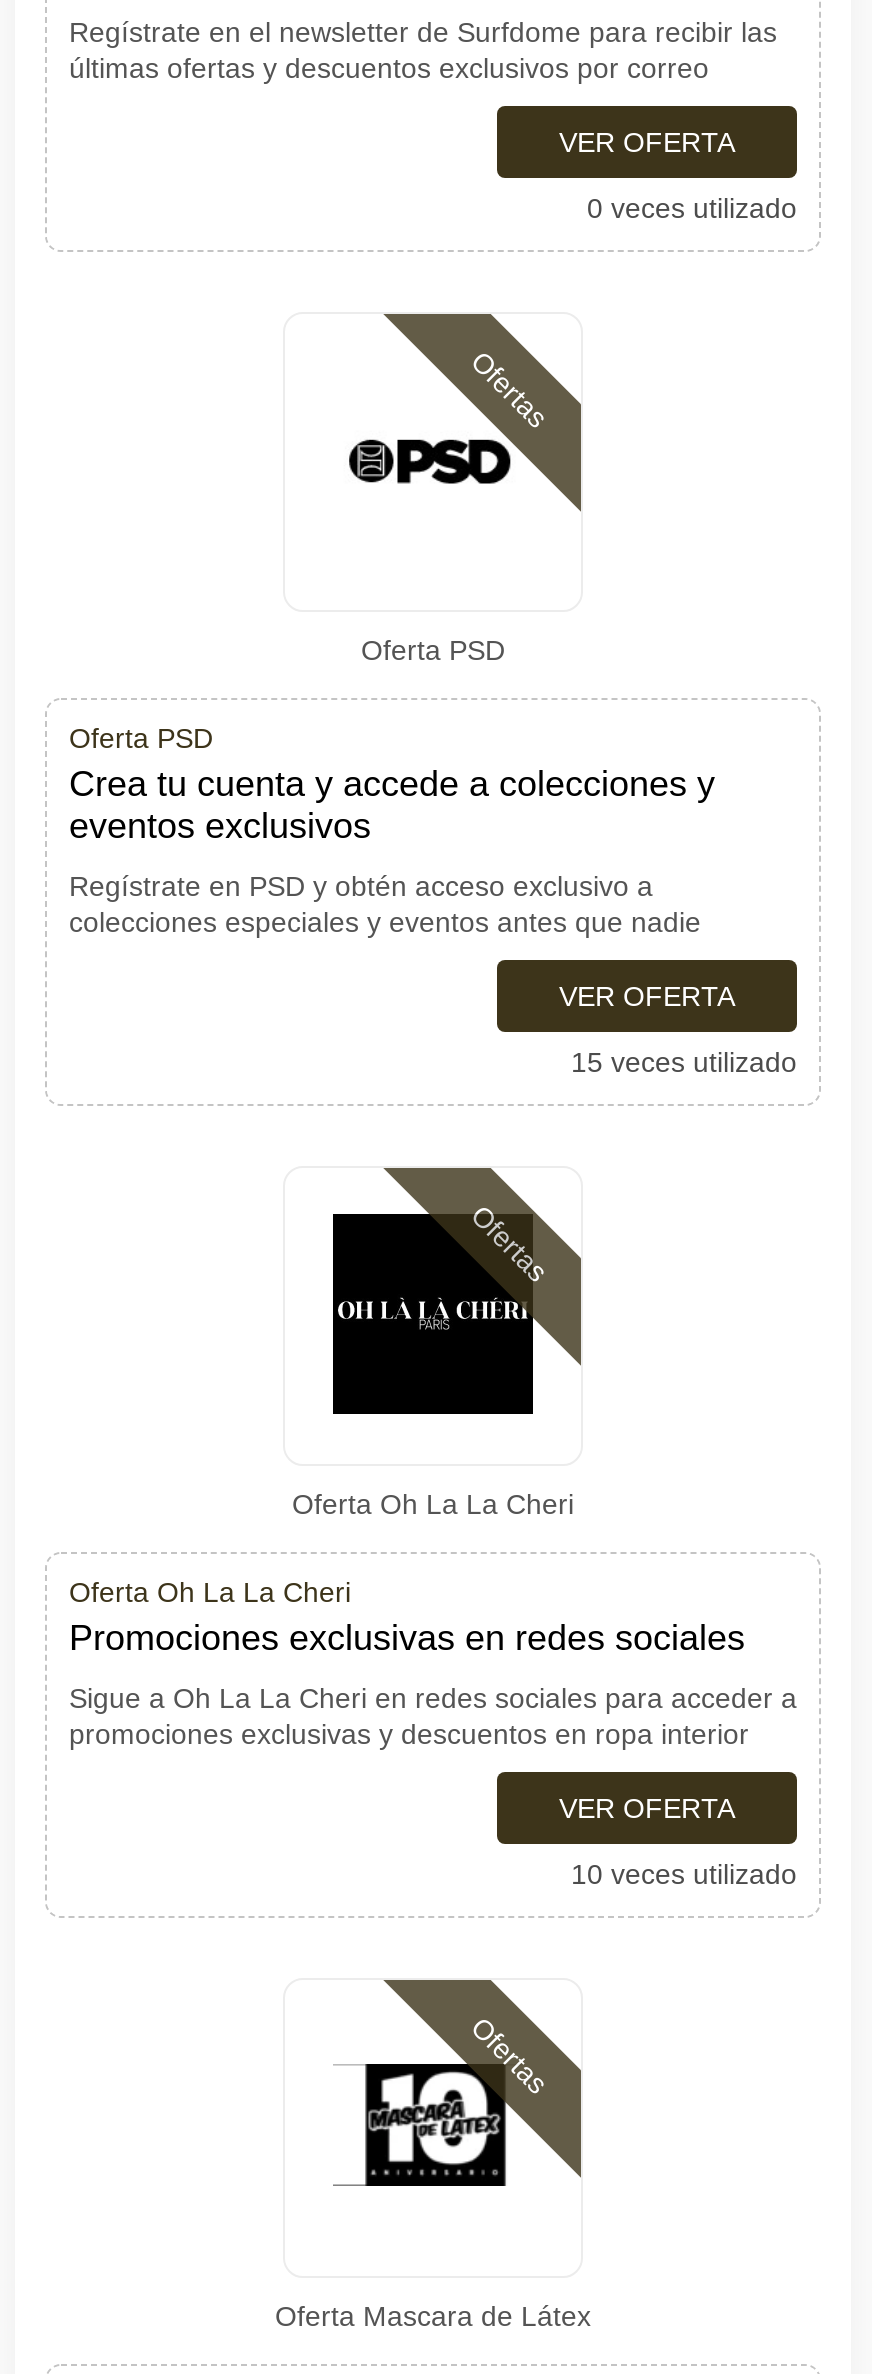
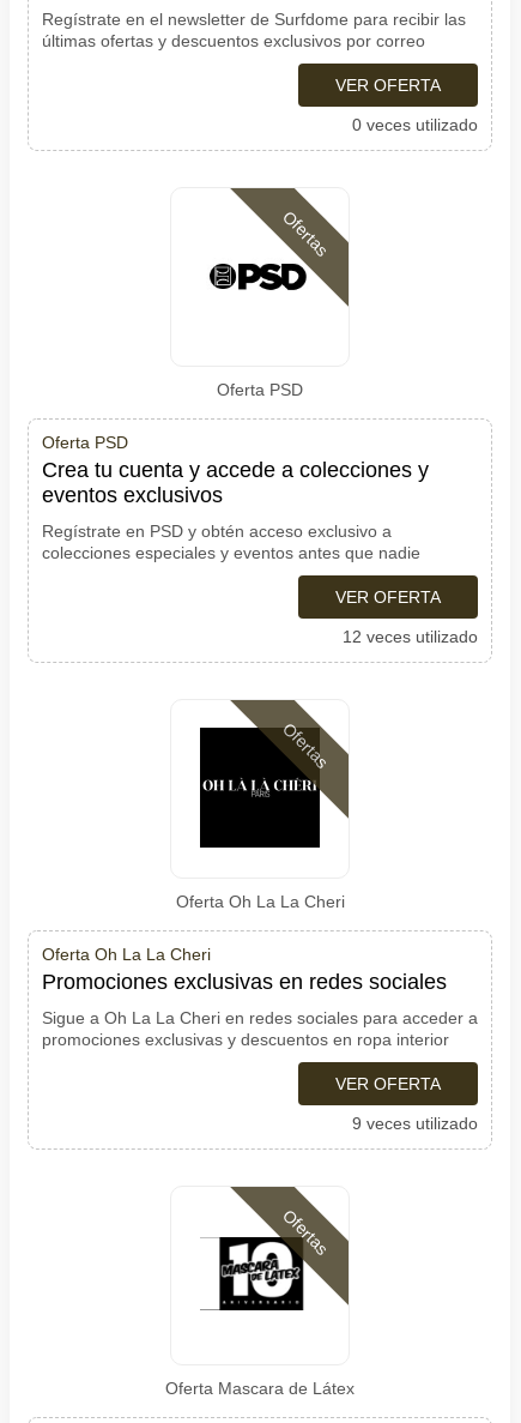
[571,1046,797,1078] 15 veces utilizado -> [343,627,478,646] 12 veces utilizado
[571,1858,797,1890] 10 veces utilizado -> [352,1114,478,1133] 9 veces utilizado

